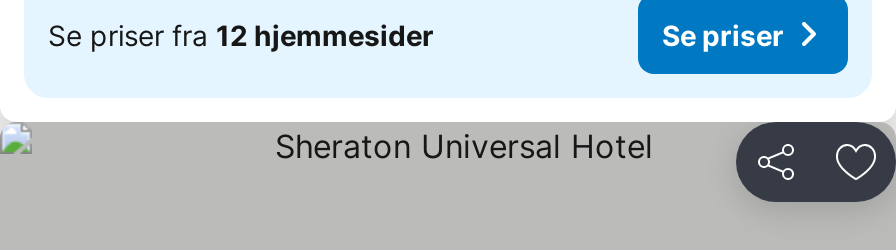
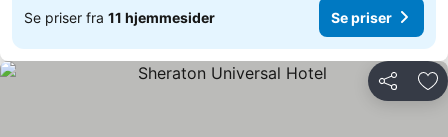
[48,17,434,51] Se priser fra 12 hjemmesider -> [24,8,215,25] Se priser fra 11 hjemmesider

